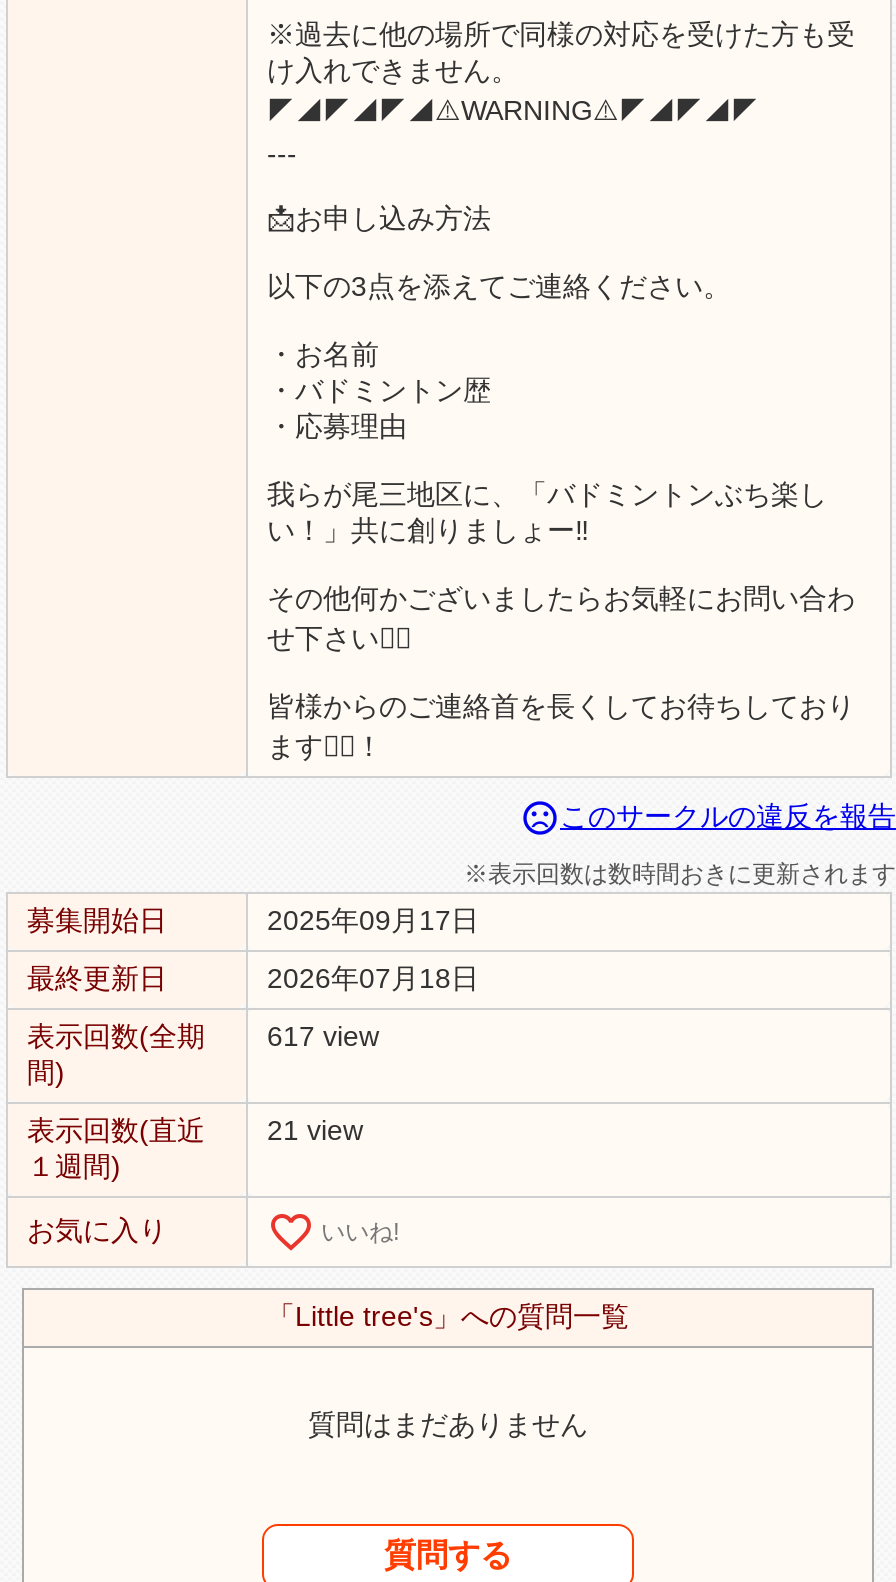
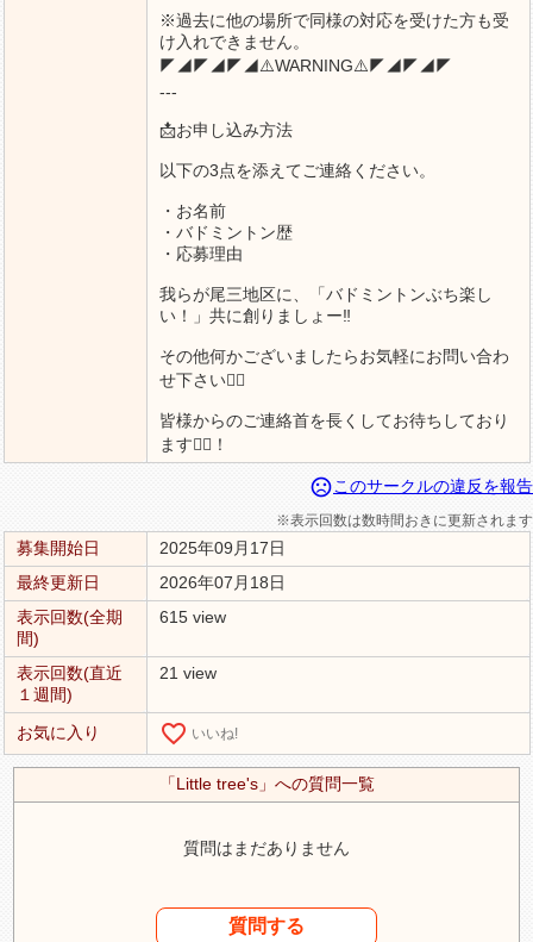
[27,1020,379,1052] 表示回数(全期 617 view -> [16,607,225,626] 表示回数(全期 615 view

